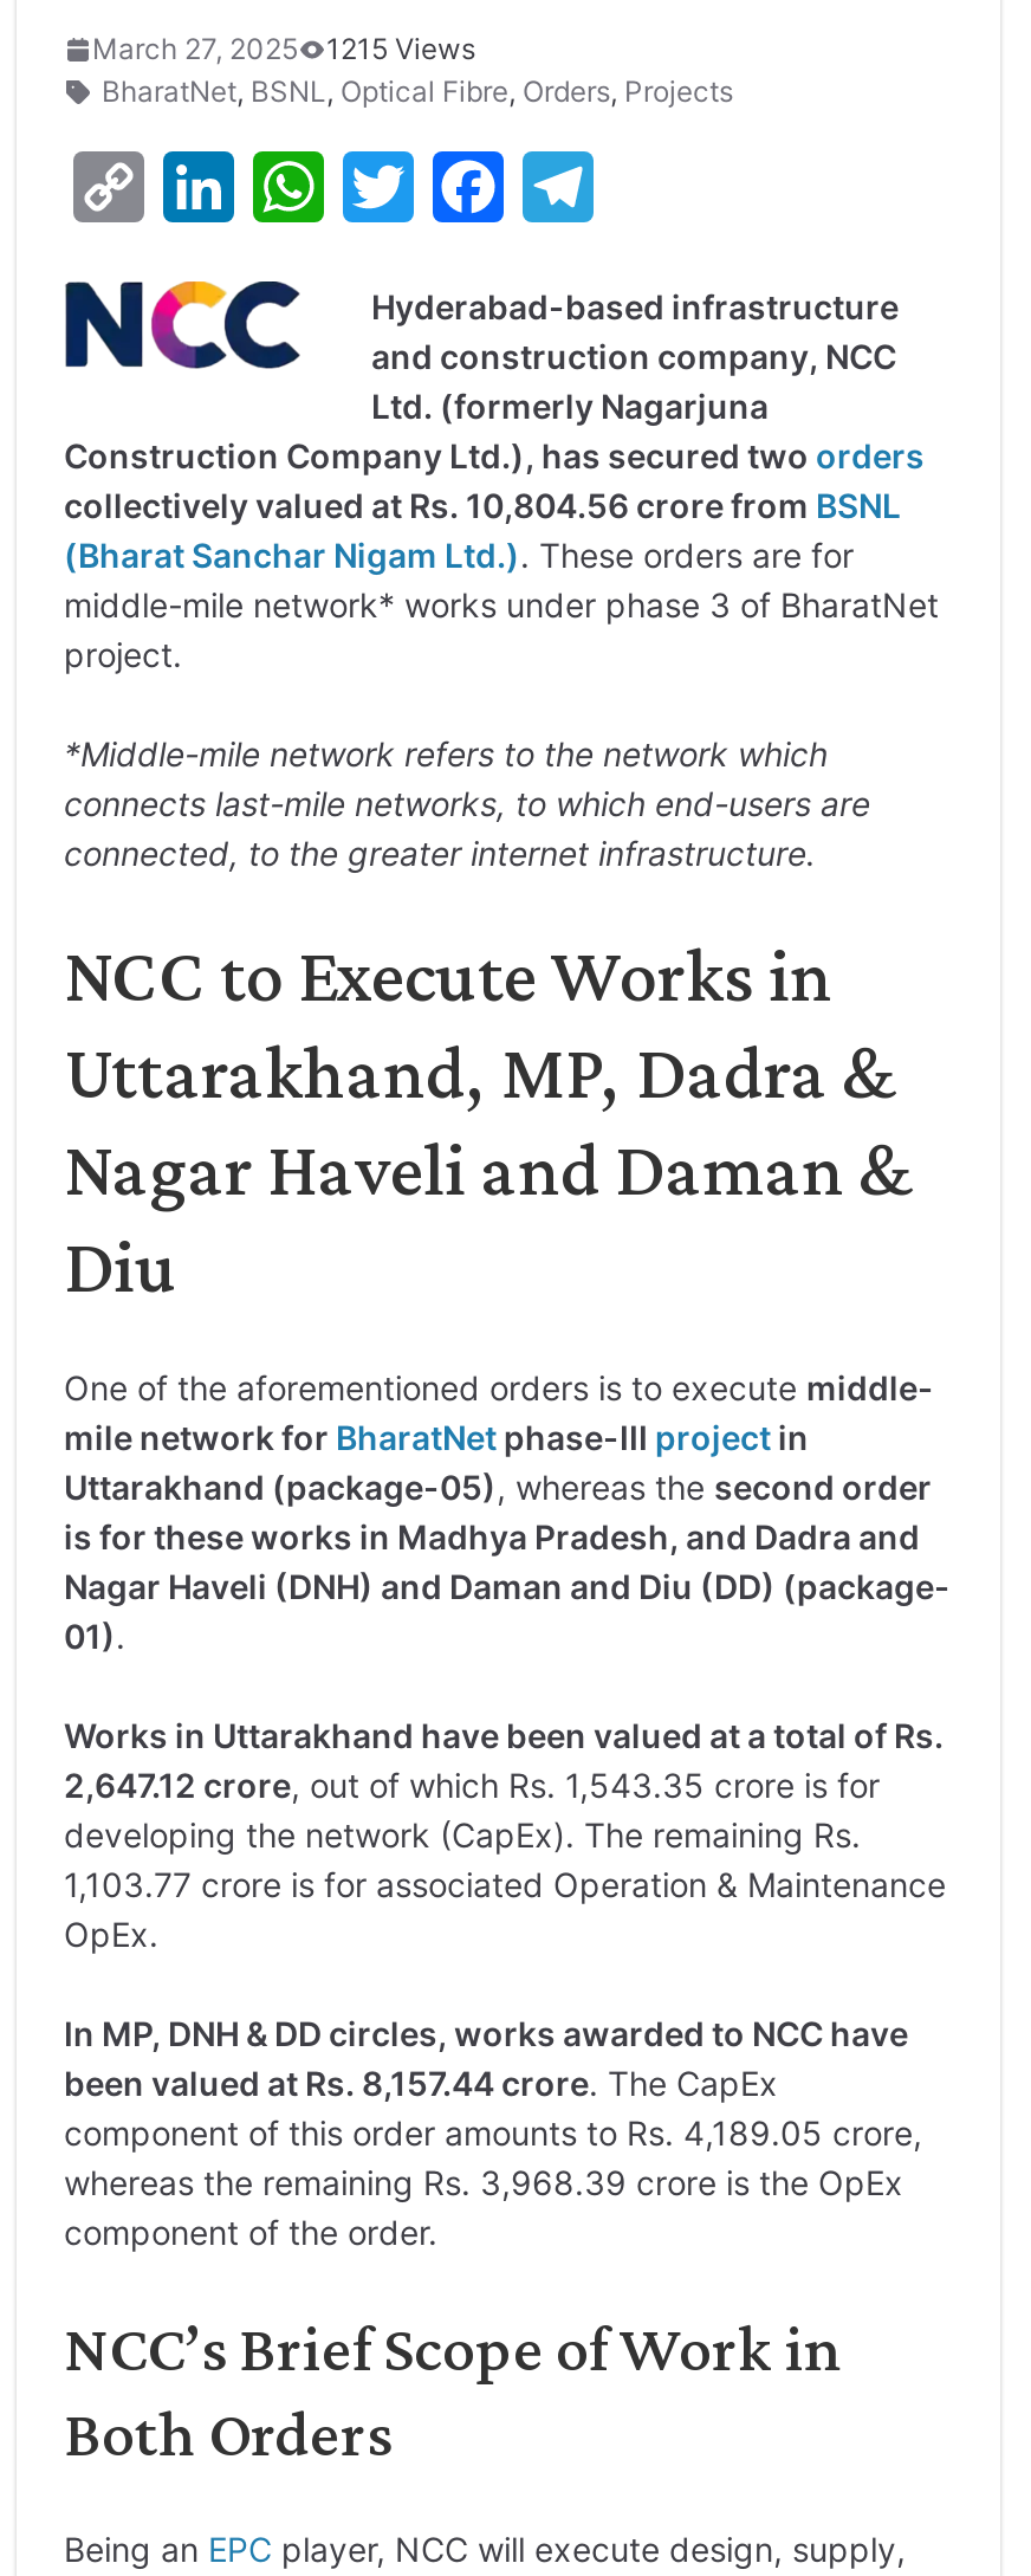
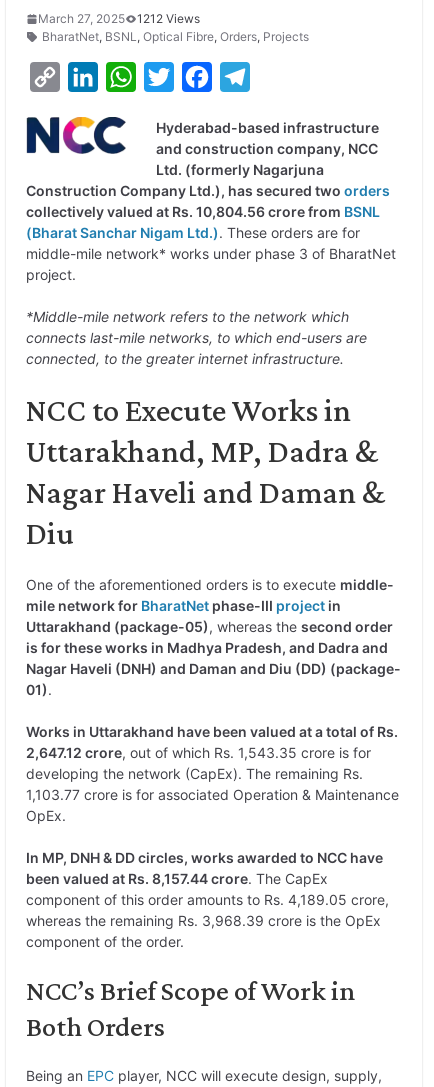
[92,30,475,65] March 27, 2025 1215 Views -> [38,10,200,25] March 27, 2025 1212 Views

